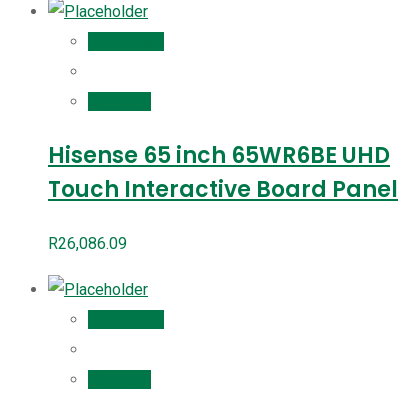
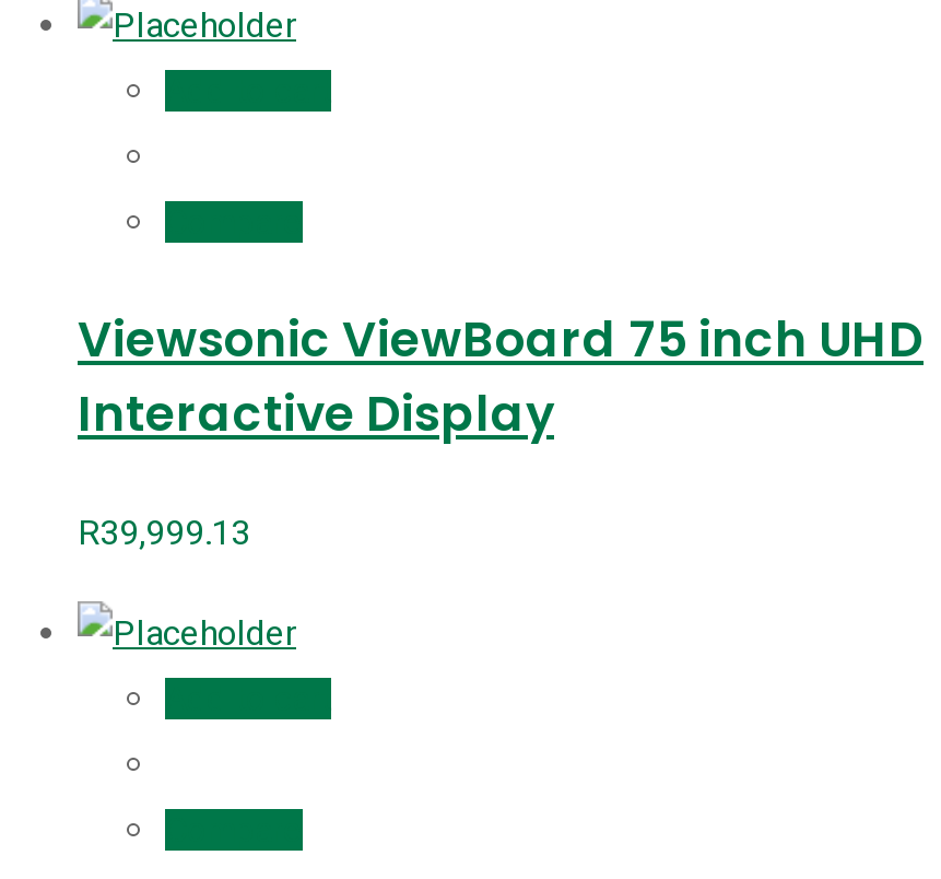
[48,140,398,205] Hisense 65 inch 65WR6BE UHD | Touch Interactive Board Panel -> [78,307,924,449] Viewsonic ViewBoard 75 inch UHD | Interactive Display
[48,234,127,253] R26,086.09 -> [78,513,250,554] R39,999.13

